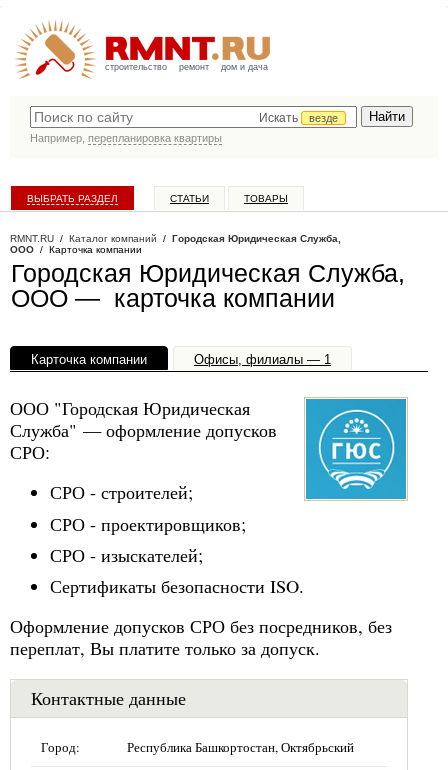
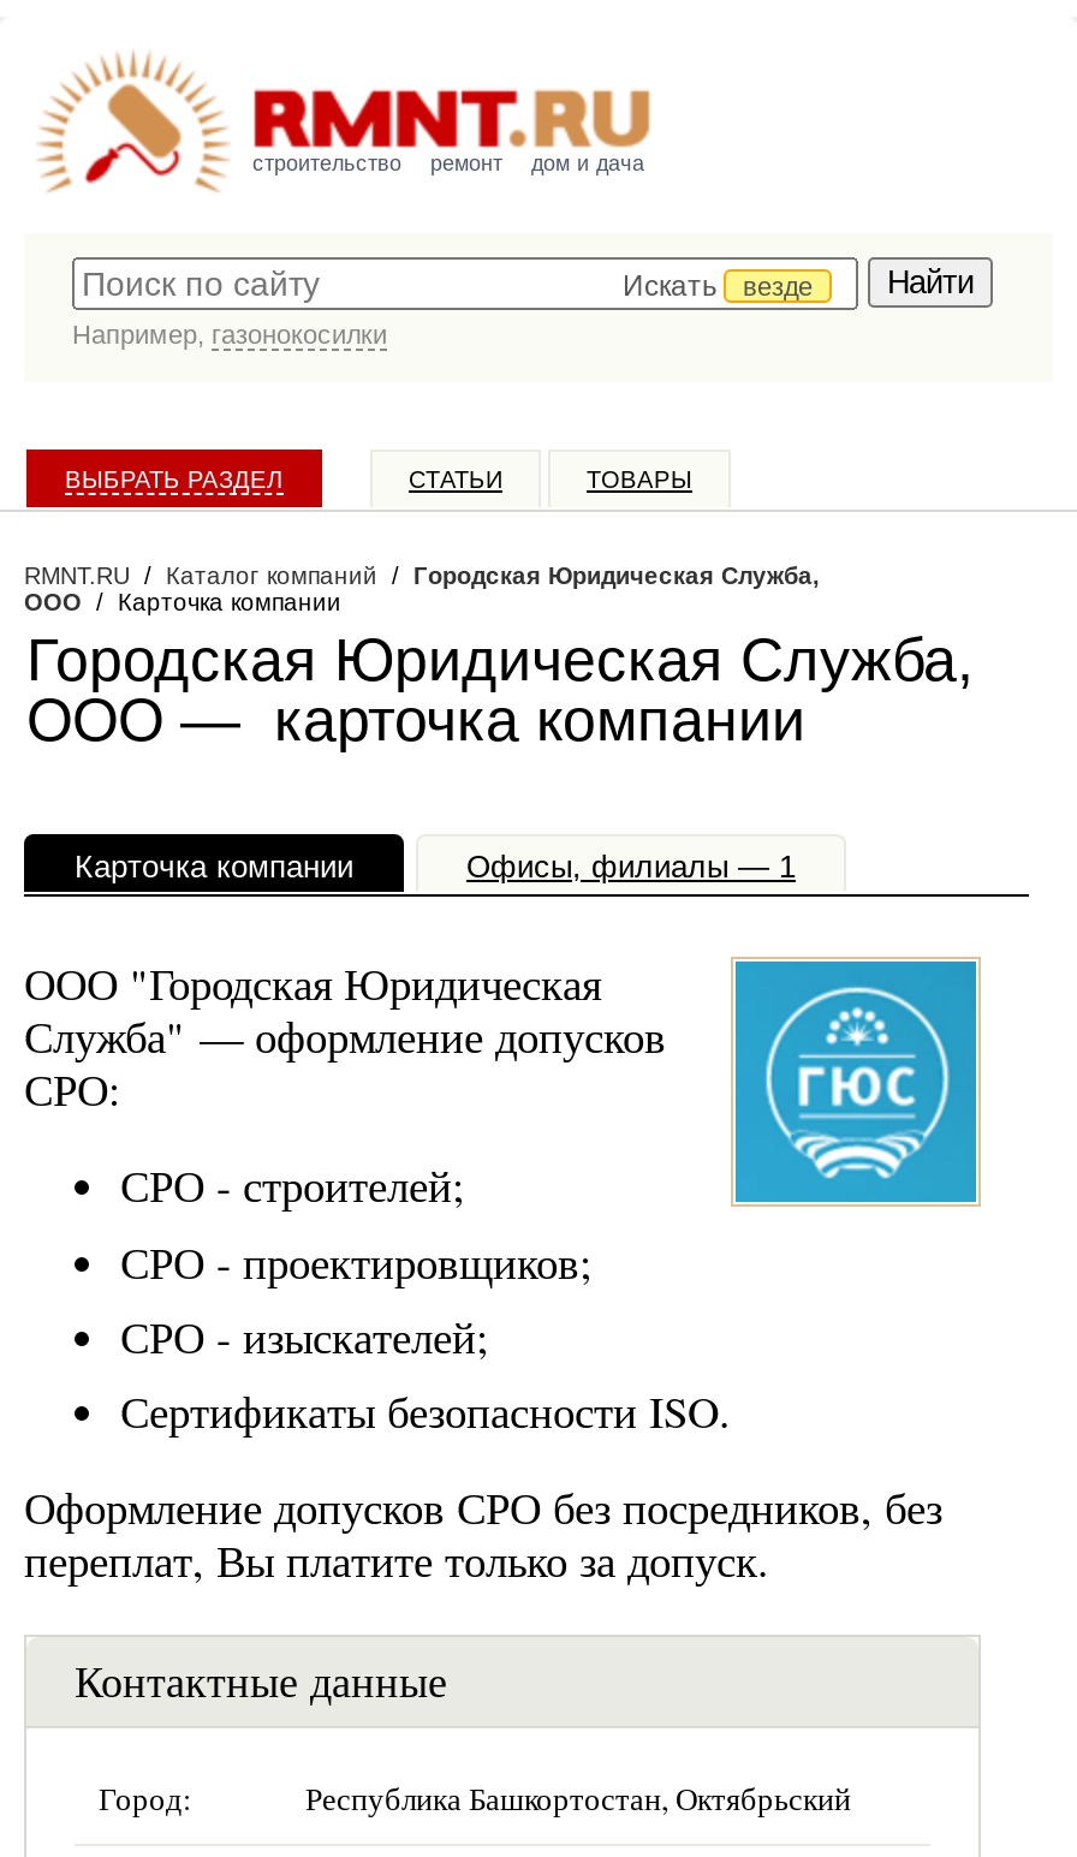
[30,132,222,144] Например, перепланировка квартиры -> [72,320,387,349] Например, газонокосилки

